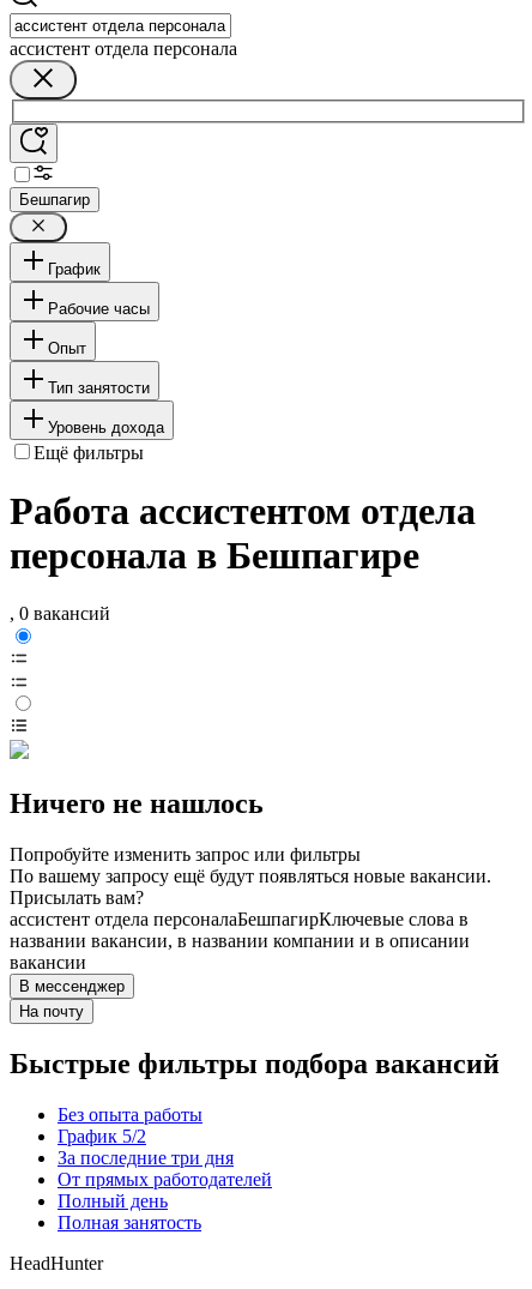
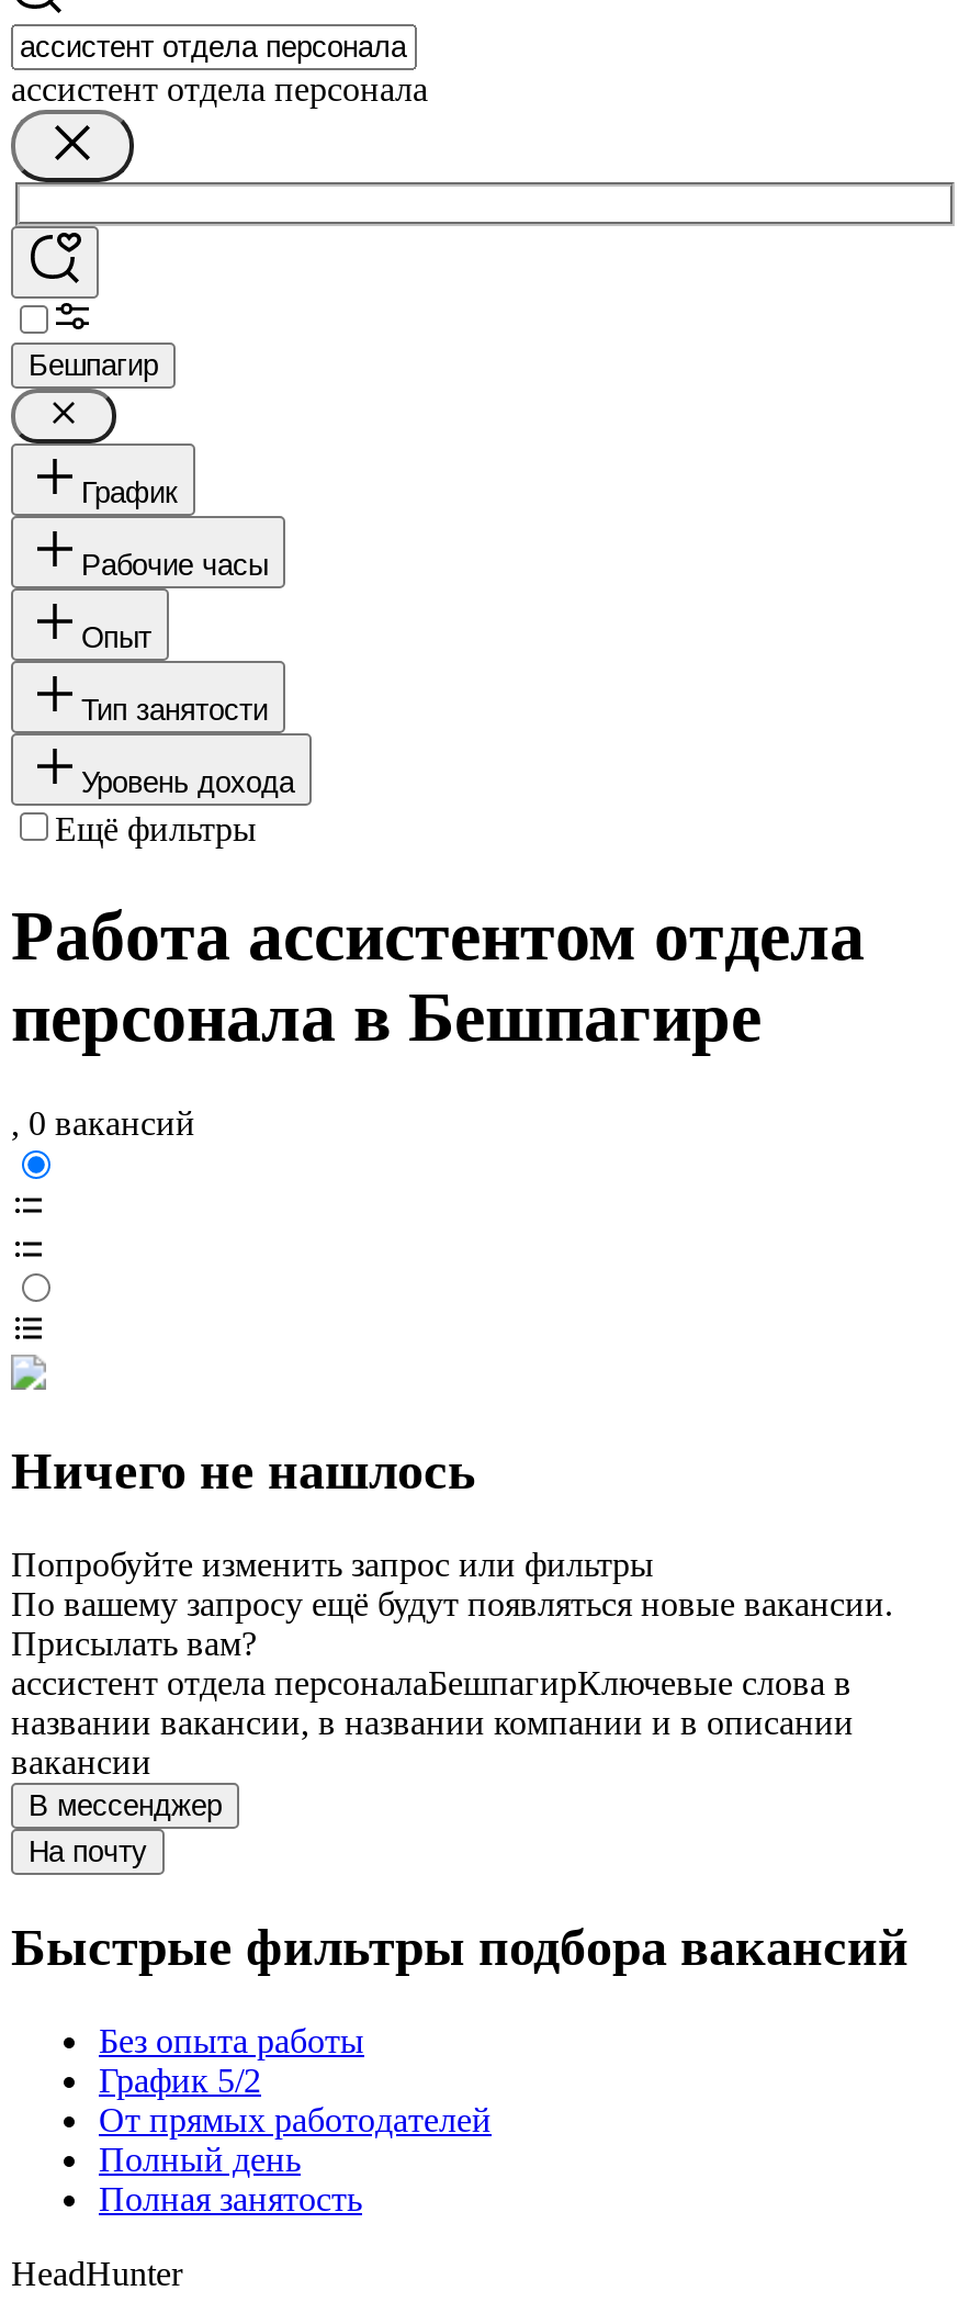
[58,1148,234,1168] За последние три дня -> none

